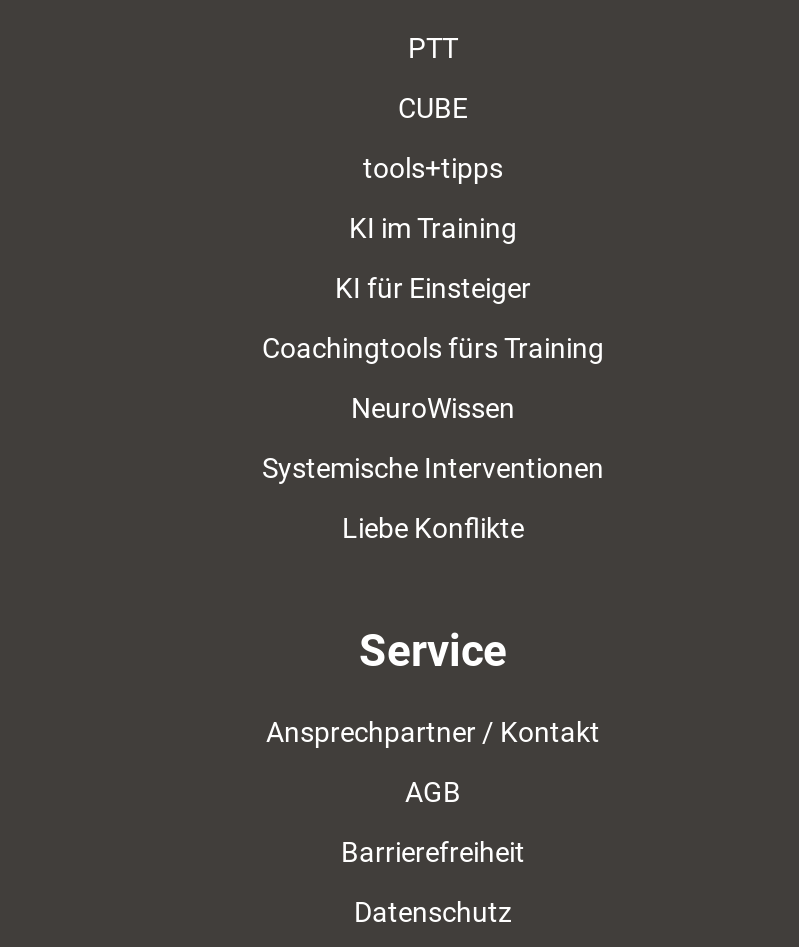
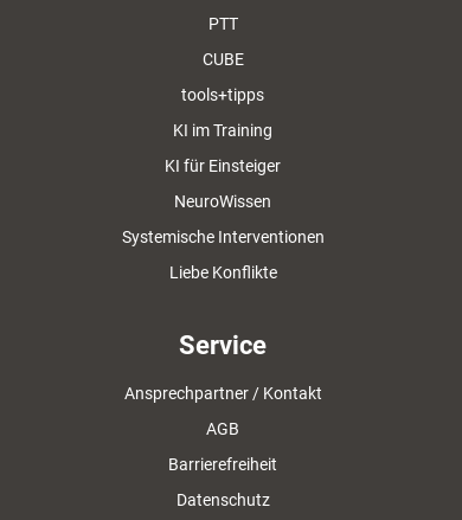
[262,332,604,364] Coachingtools fürs Training -> none

